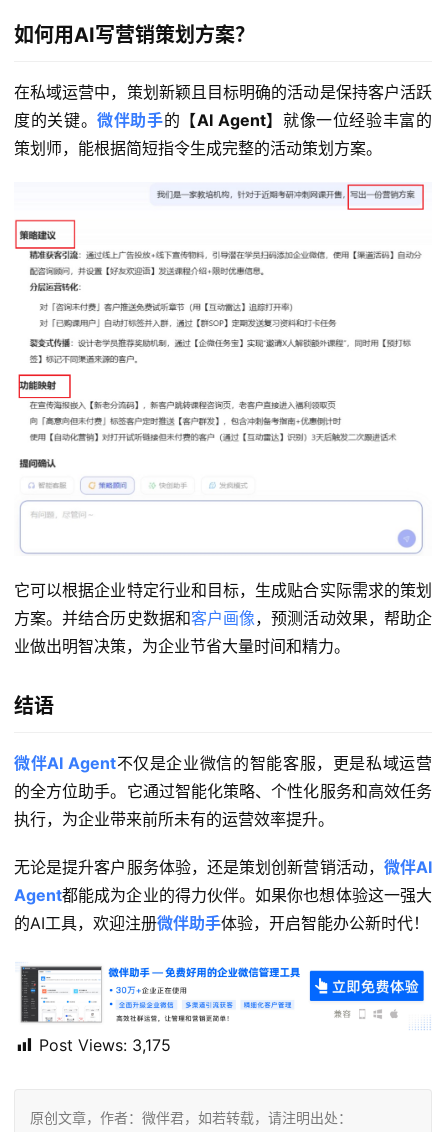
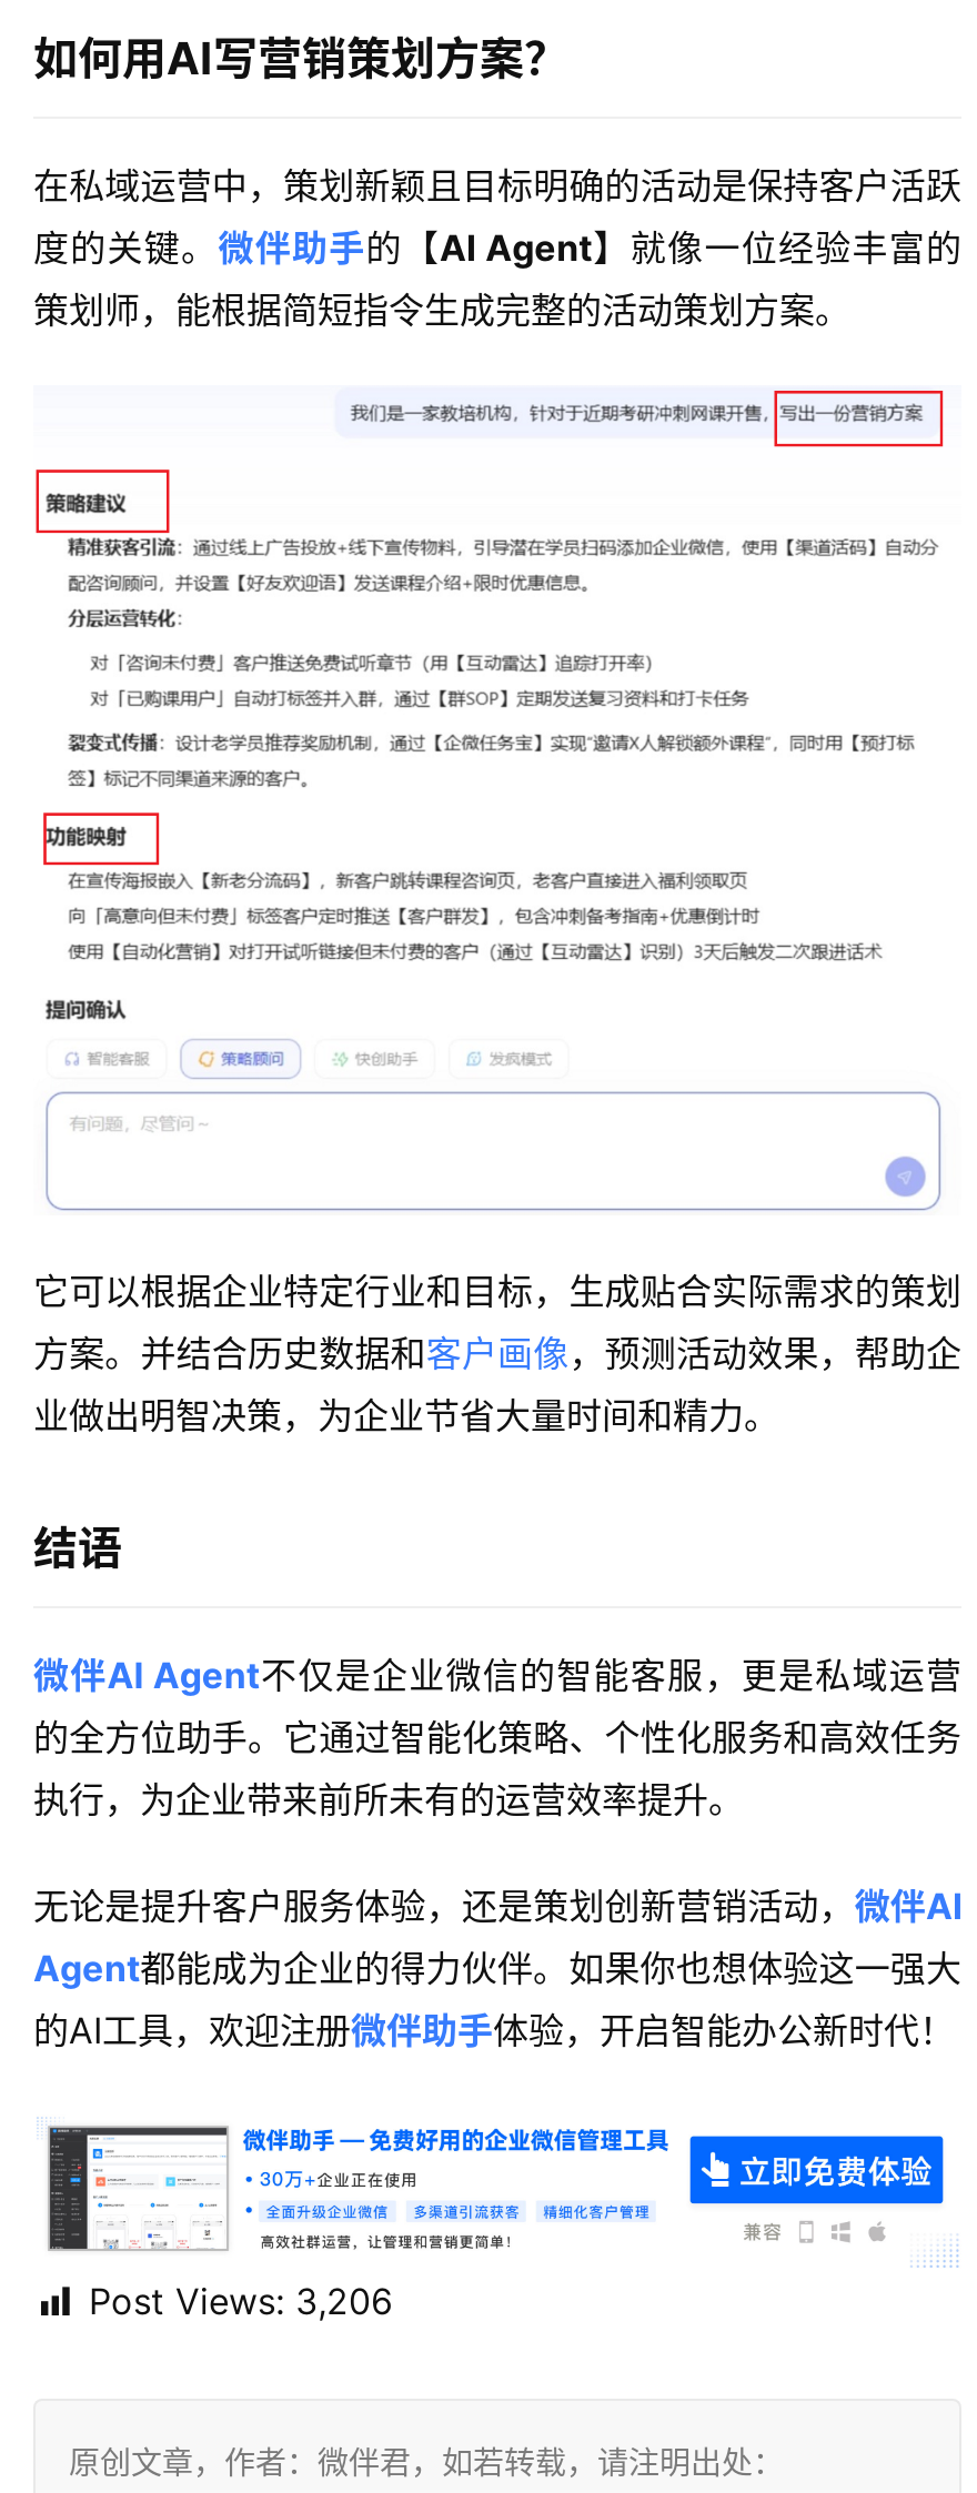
[39,1035,171,1055] Post Views: 3,175 -> [89,2279,393,2323] Post Views: 3,206

